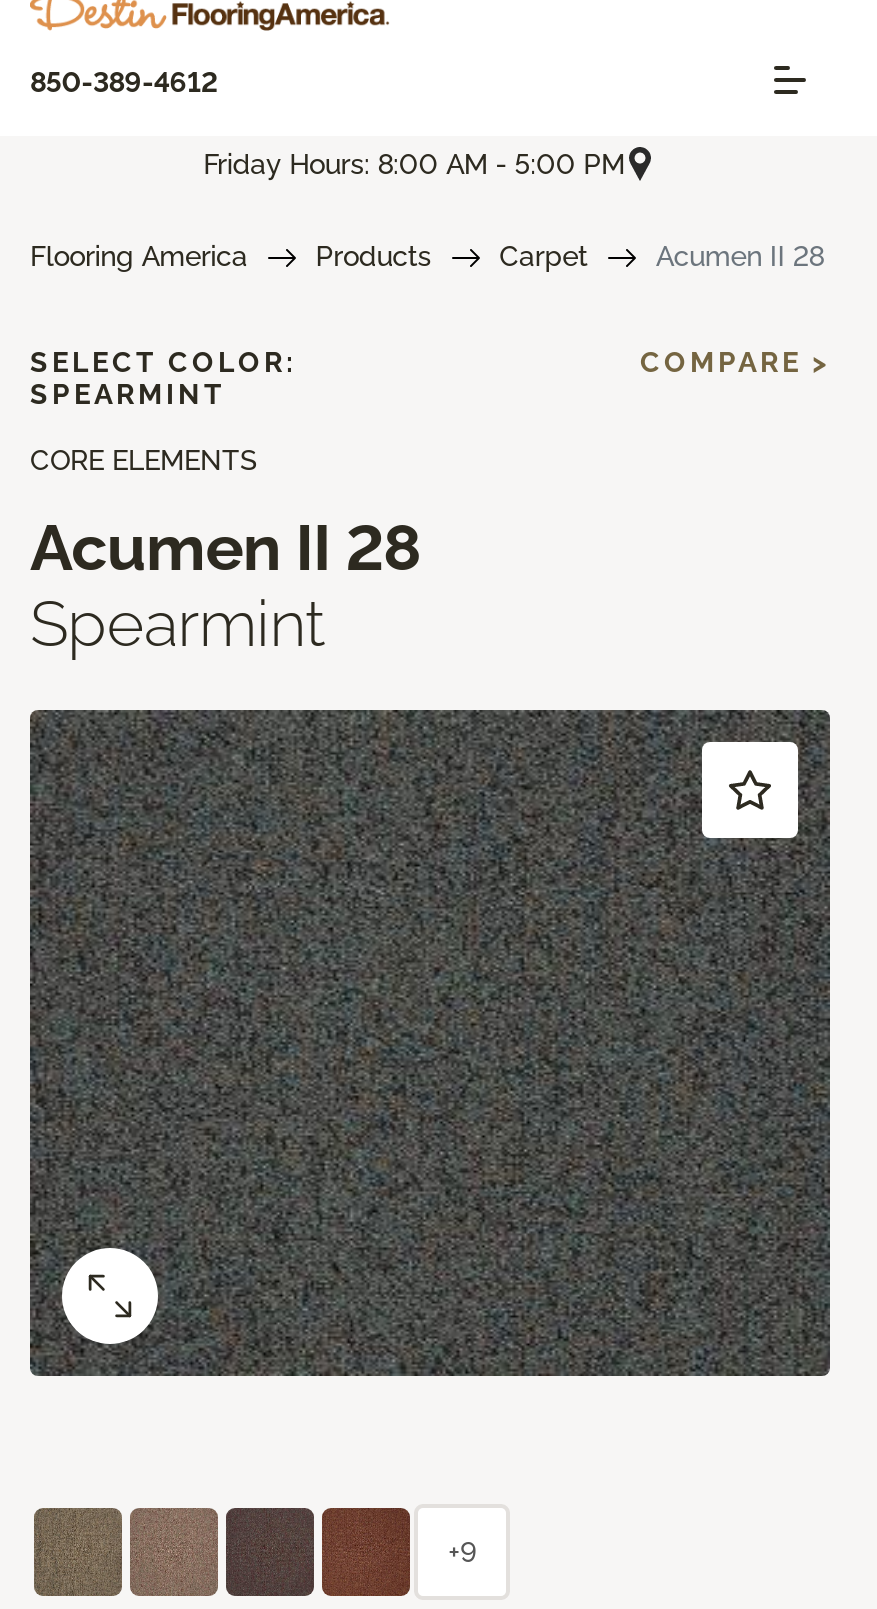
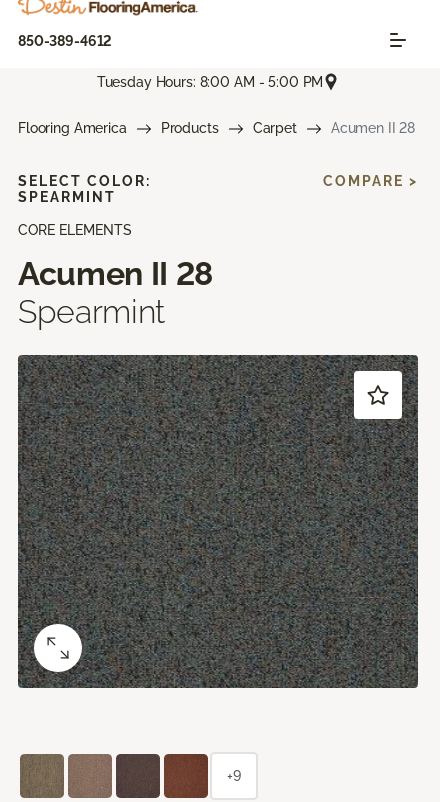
[203,147,625,179] Friday Hours: 8:00 AM - 5:00 PM -> [97,74,323,90] Tuesday Hours: 8:00 AM - 5:00 PM

